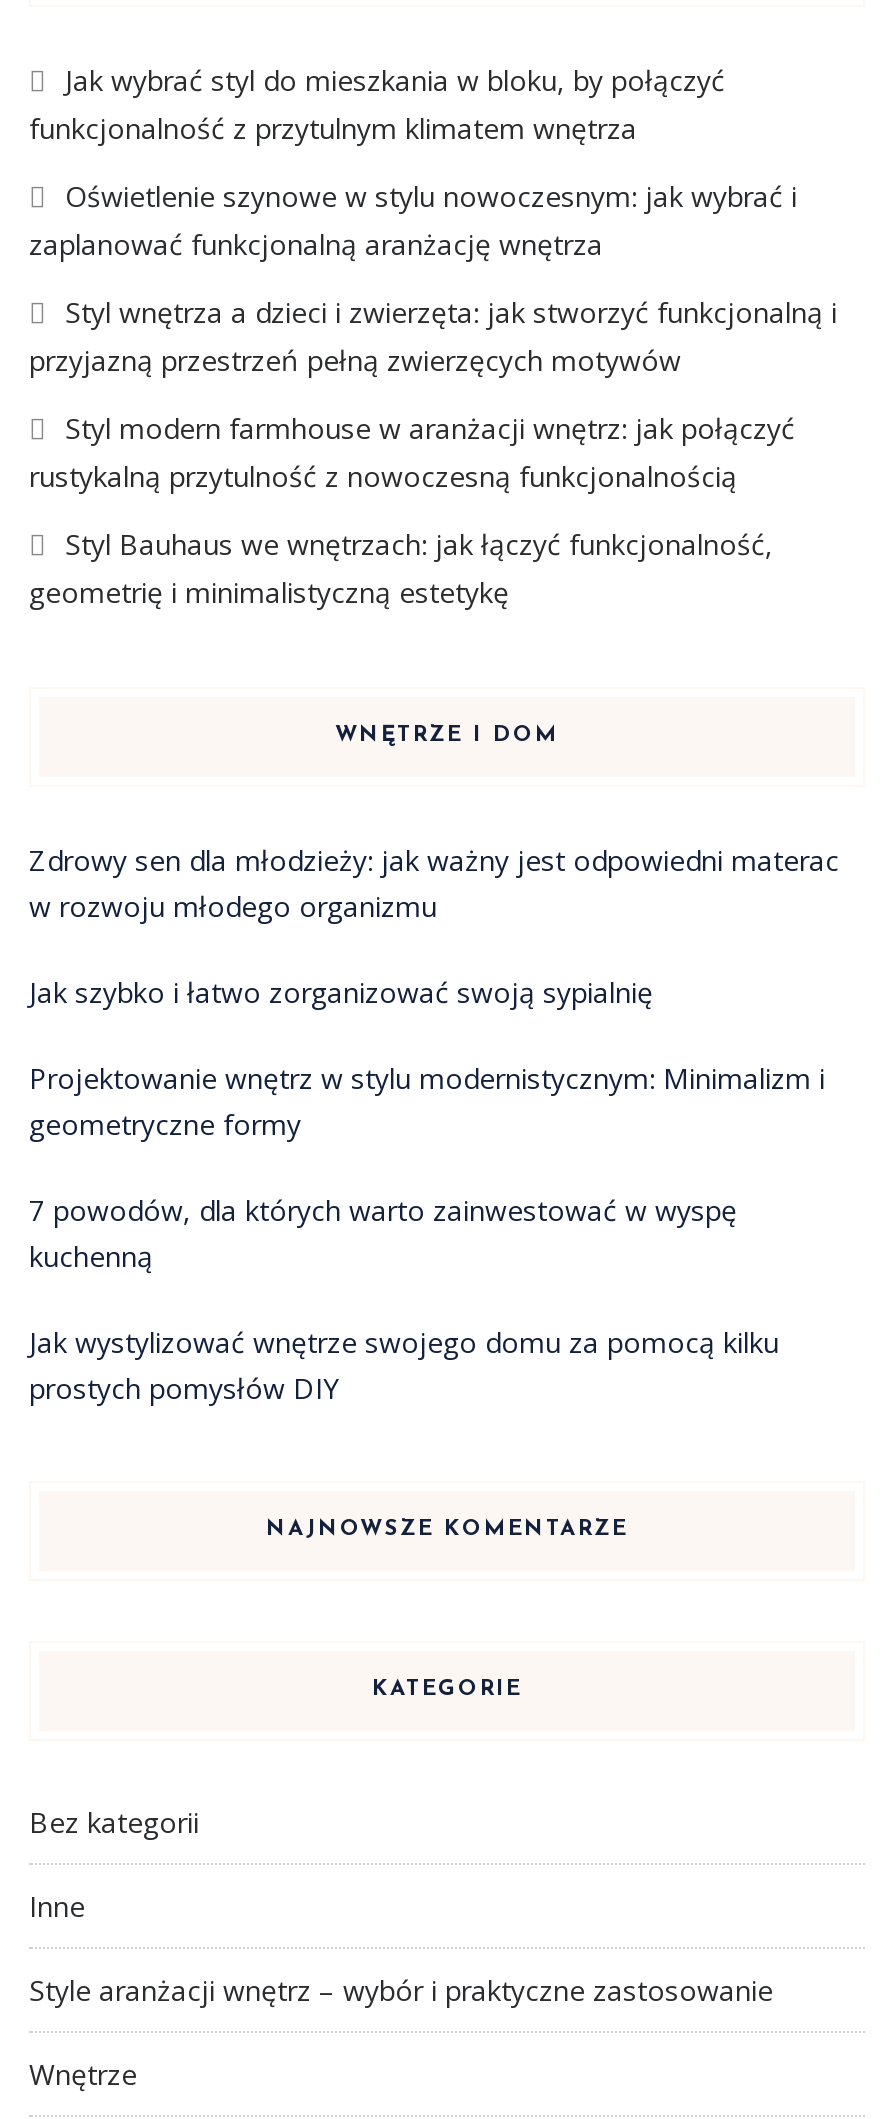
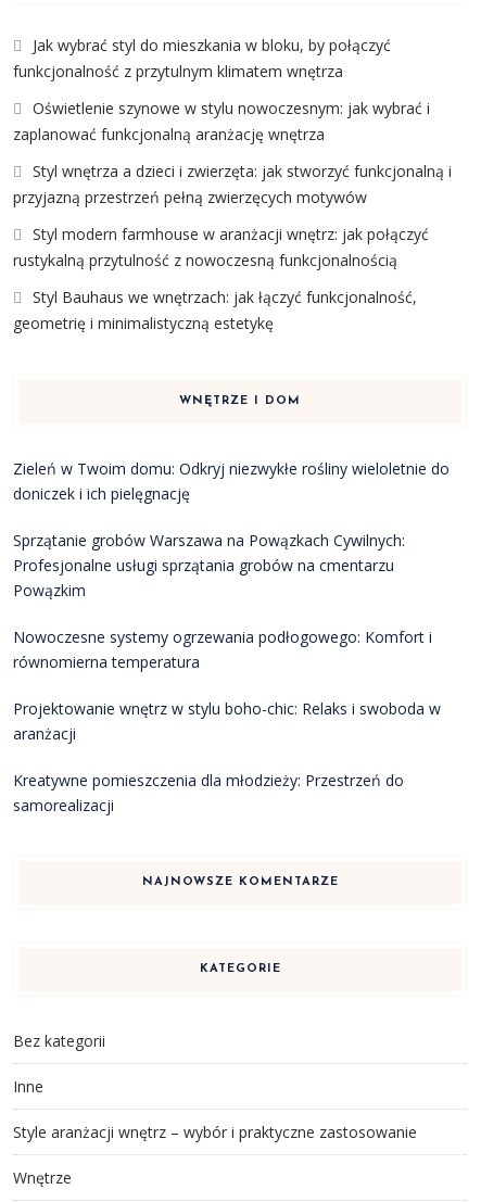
[29,841,839,925] Zdrowy sen dla młodzieży: jak ważny jest odpowiedni materac | w rozwoju młodego organizmu -> [13,458,450,504] Zieleń w Twoim domu: Odkryj niezwykłe rośliny wieloletnie do | doniczek i ich pielęgnację
[29,973,653,1011] Jak szybko i łatwo zorganizować swoją sypialnię -> [13,530,405,600] Sprzątanie grobów Warszawa na Powązkach Cywilnych: | Profesjonalne usługi sprzątania grobów na cmentarzu | Powązkim
[29,1059,825,1143] Projektowanie wnętrz w stylu modernistycznym: Minimalizm i | geometryczne formy -> [13,627,432,672] Nowoczesne systemy ogrzewania podłogowego: Komfort i | równomierna temperatura
[29,1191,737,1275] 7 powodów, dla których warto zainwestować w wyspę | kuchenną -> [13,698,441,744] Projektowanie wnętrz w stylu boho-chic: Relaks i swoboda w | aranżacji
[29,1323,779,1407] Jak wystylizować wnętrze swojego domu za pomocą kilku | prostych pomysłów DIY -> [13,770,404,815] Kreatywne pomieszczenia dla młodzieży: Przestrzeń do | samorealizacji

